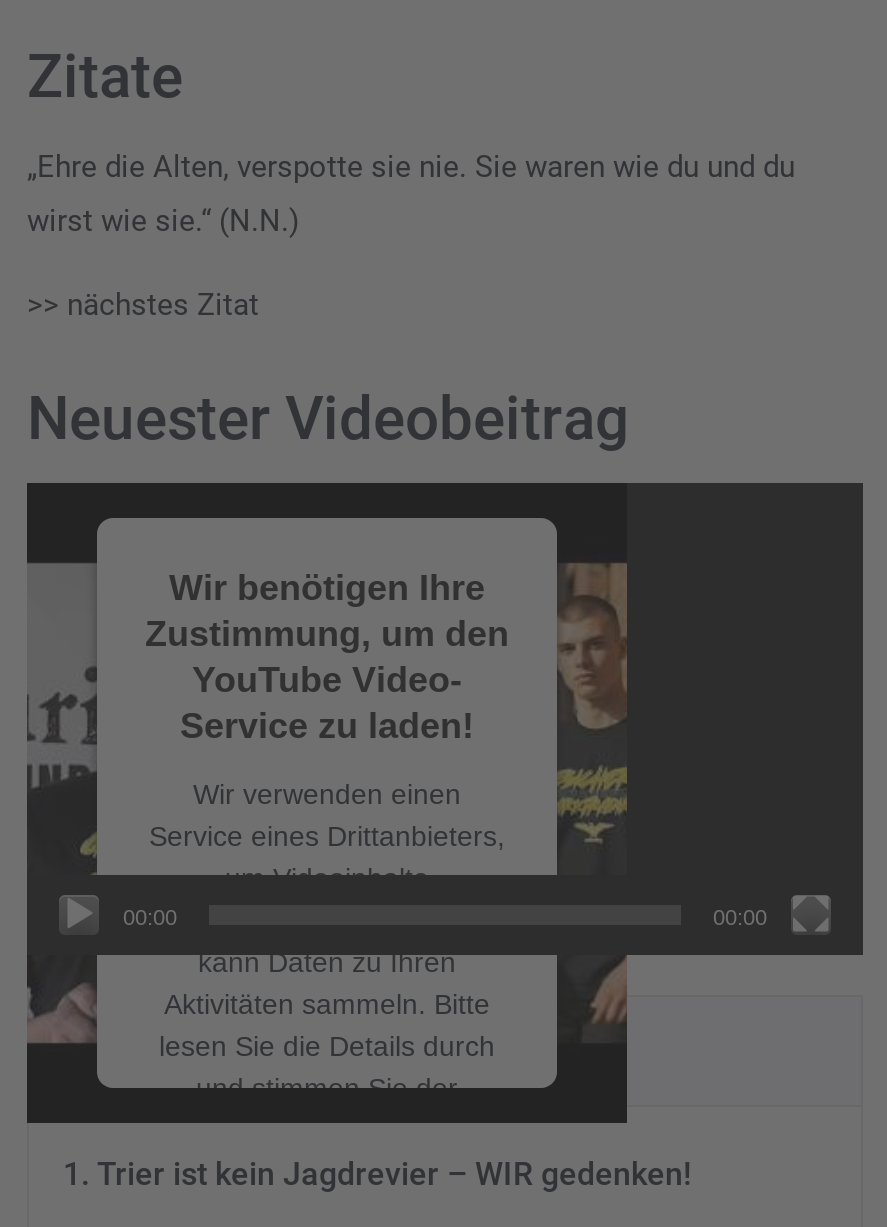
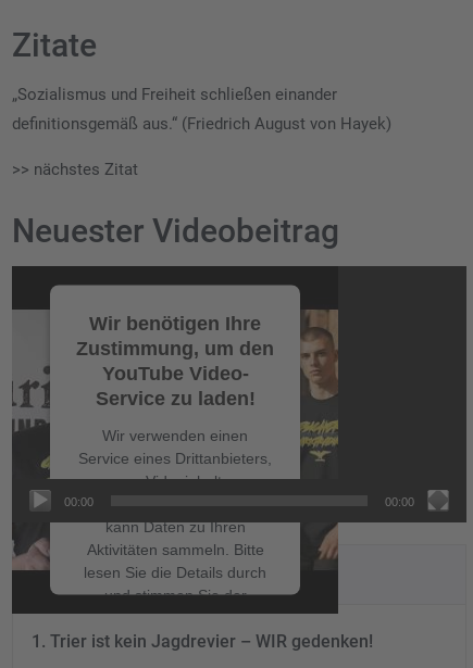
[27,150,795,186] „Ehre die Alten, verspotte sie nie. Sie waren wie du und du -> [12,85,337,105] „Sozialismus und Freiheit schließen einander
[27,204,299,240] wirst wie sie.“ (N.N.) -> [12,114,391,134] definitionsgemäß aus.“ (Friedrich August von Hayek)

